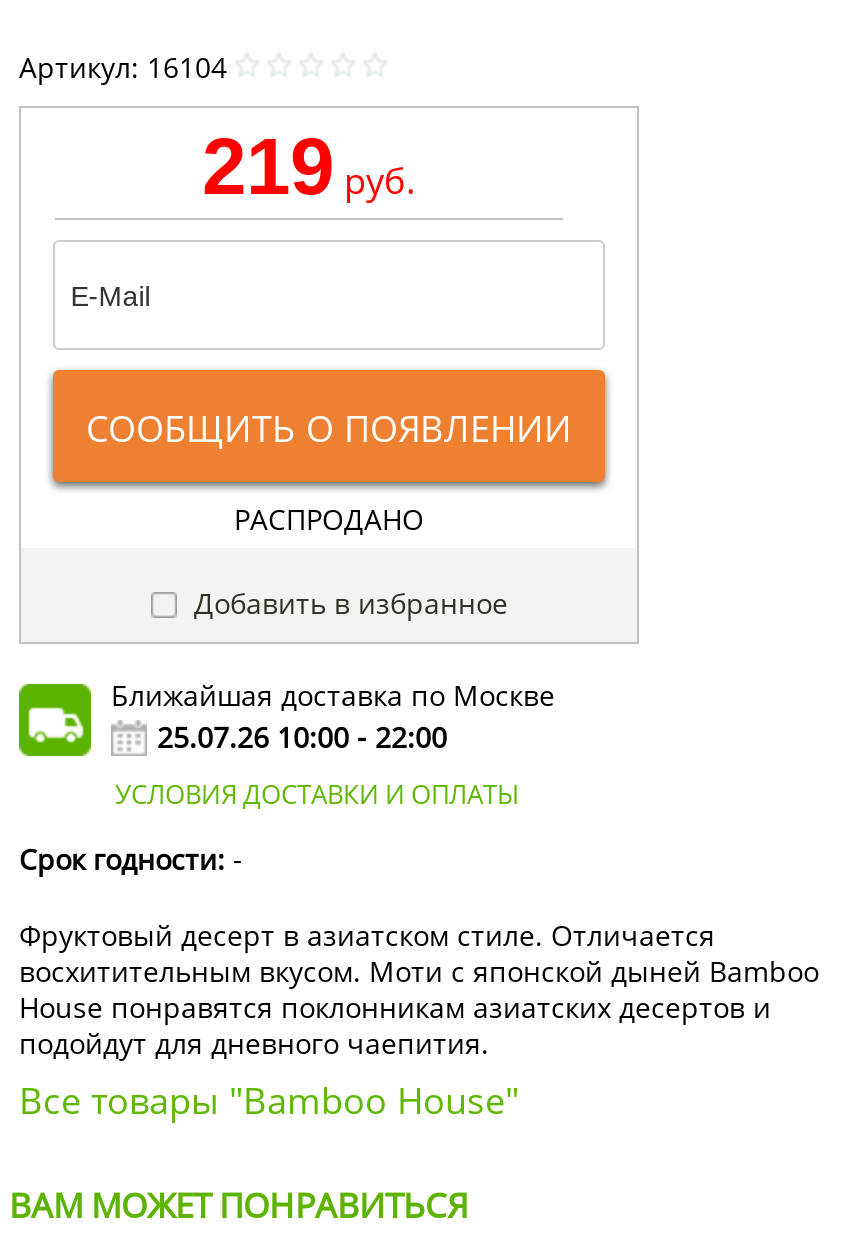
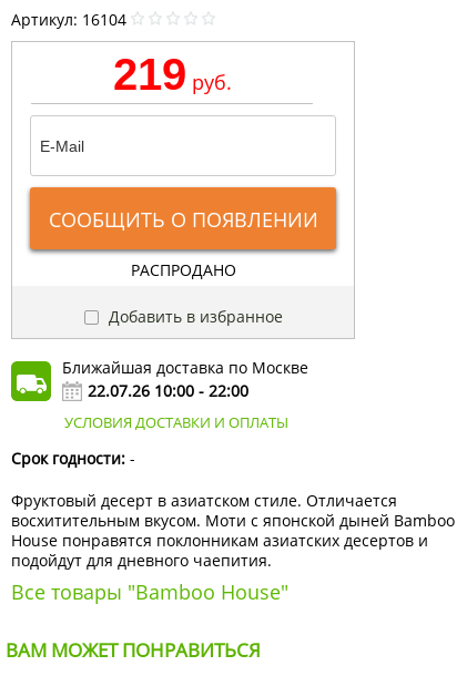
[157,719,447,757] 25.07.26 10:00 - 22:00 -> [88,381,248,402] 22.07.26 10:00 - 22:00

